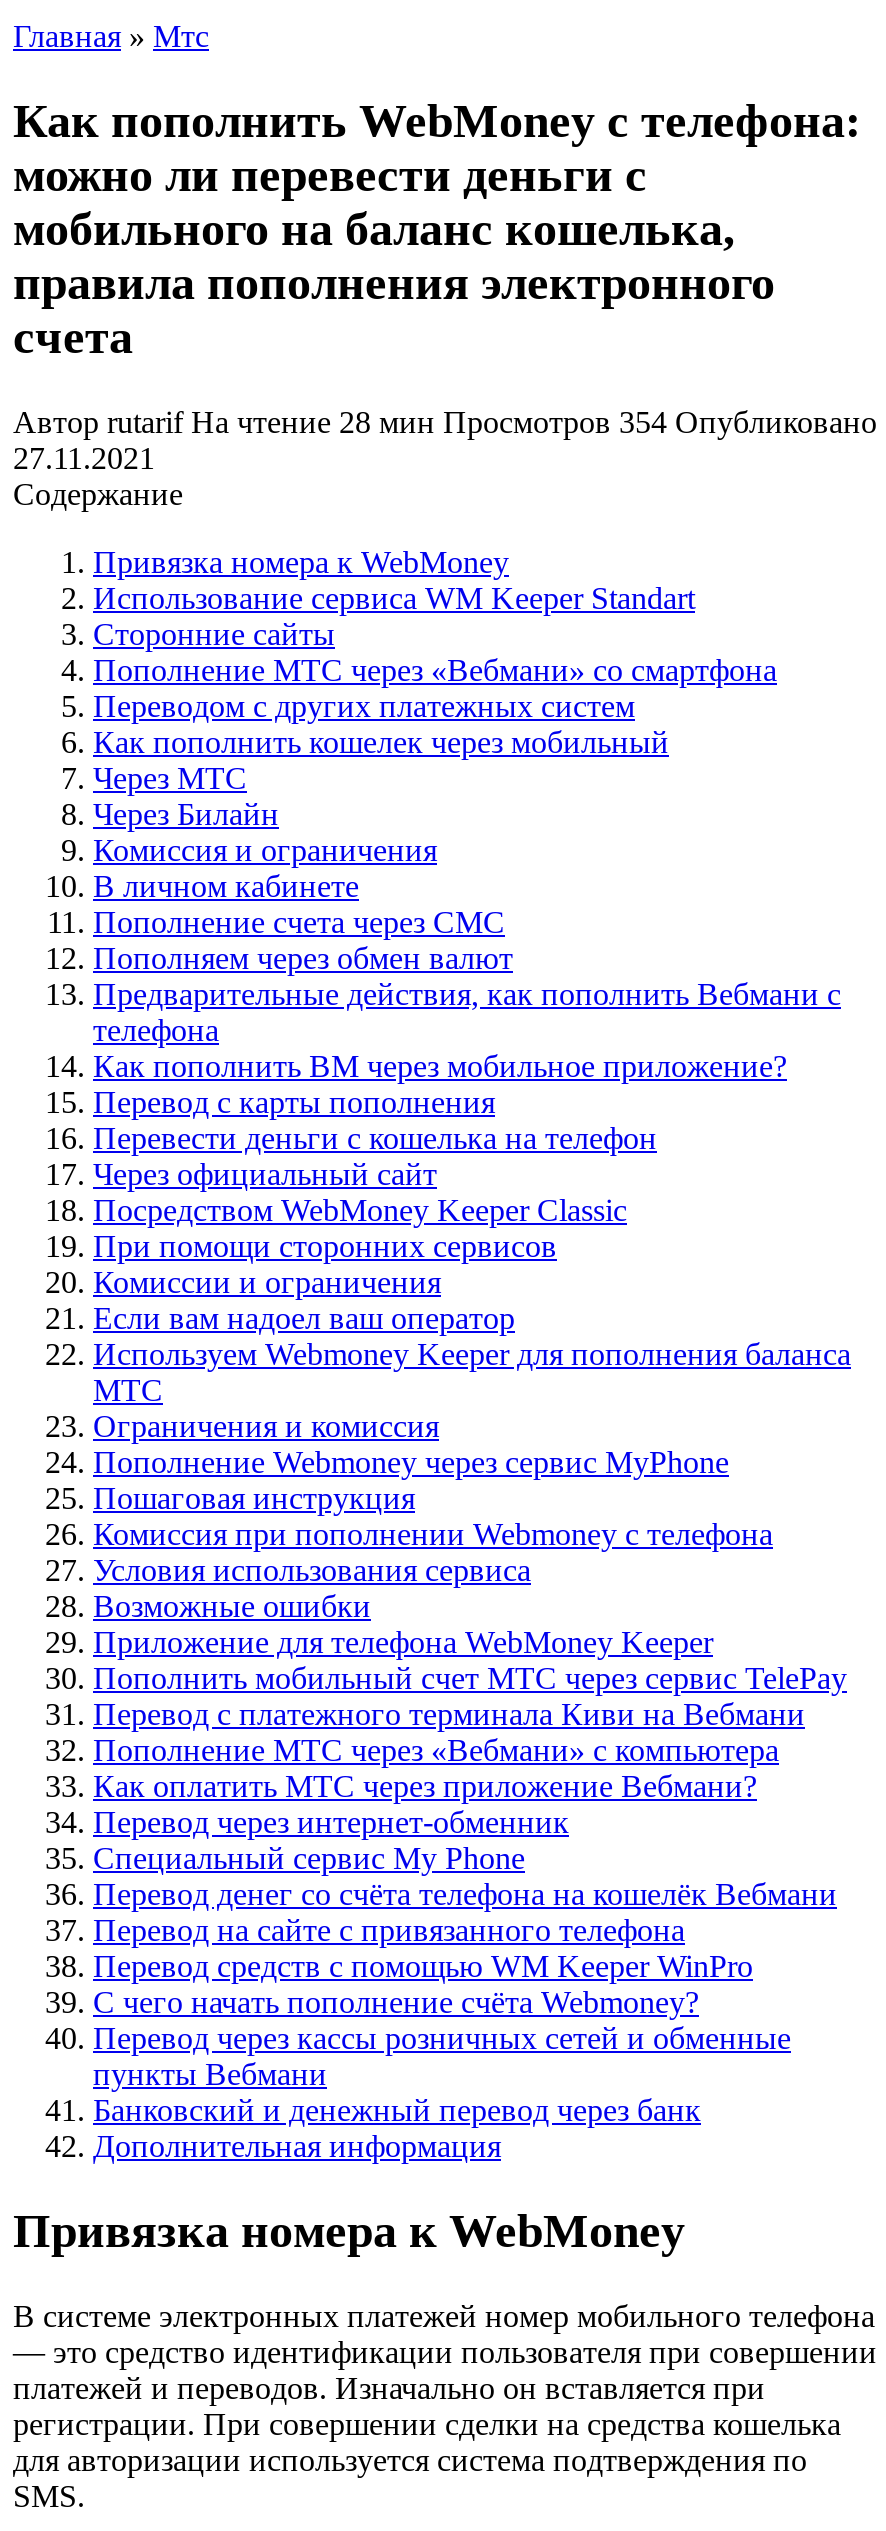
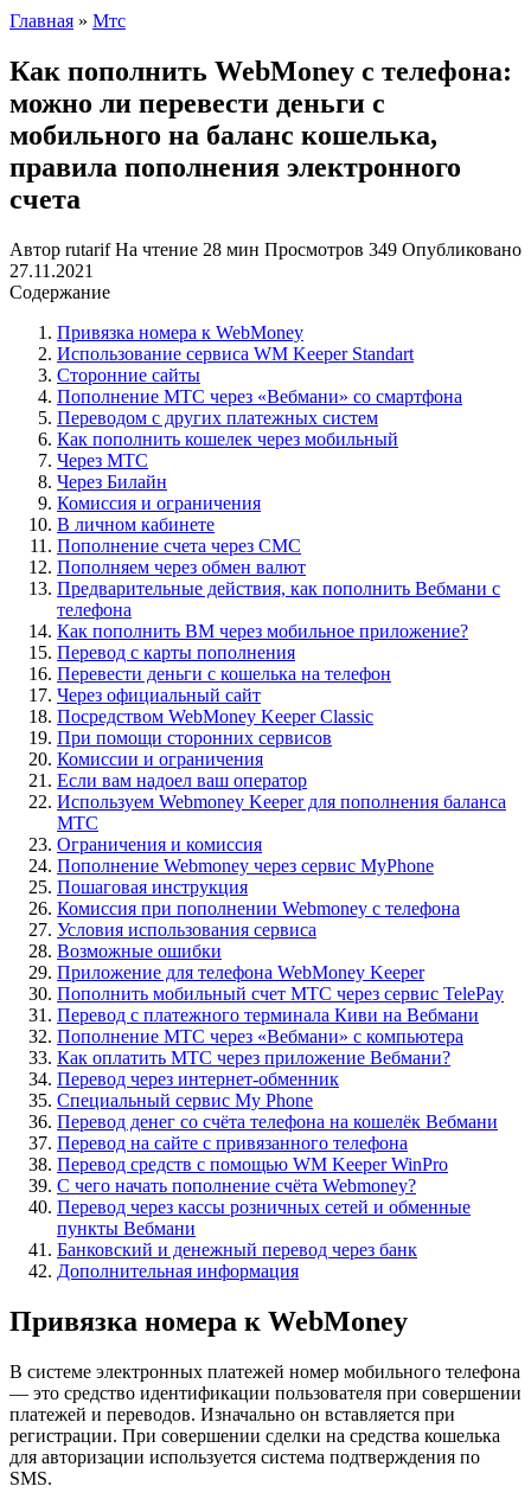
[13,405,877,439] Автор rutarif На чтение 28 мин Просмотров 354 Опубликовано -> [9,239,522,259] Автор rutarif На чтение 28 мин Просмотров 349 Опубликовано

